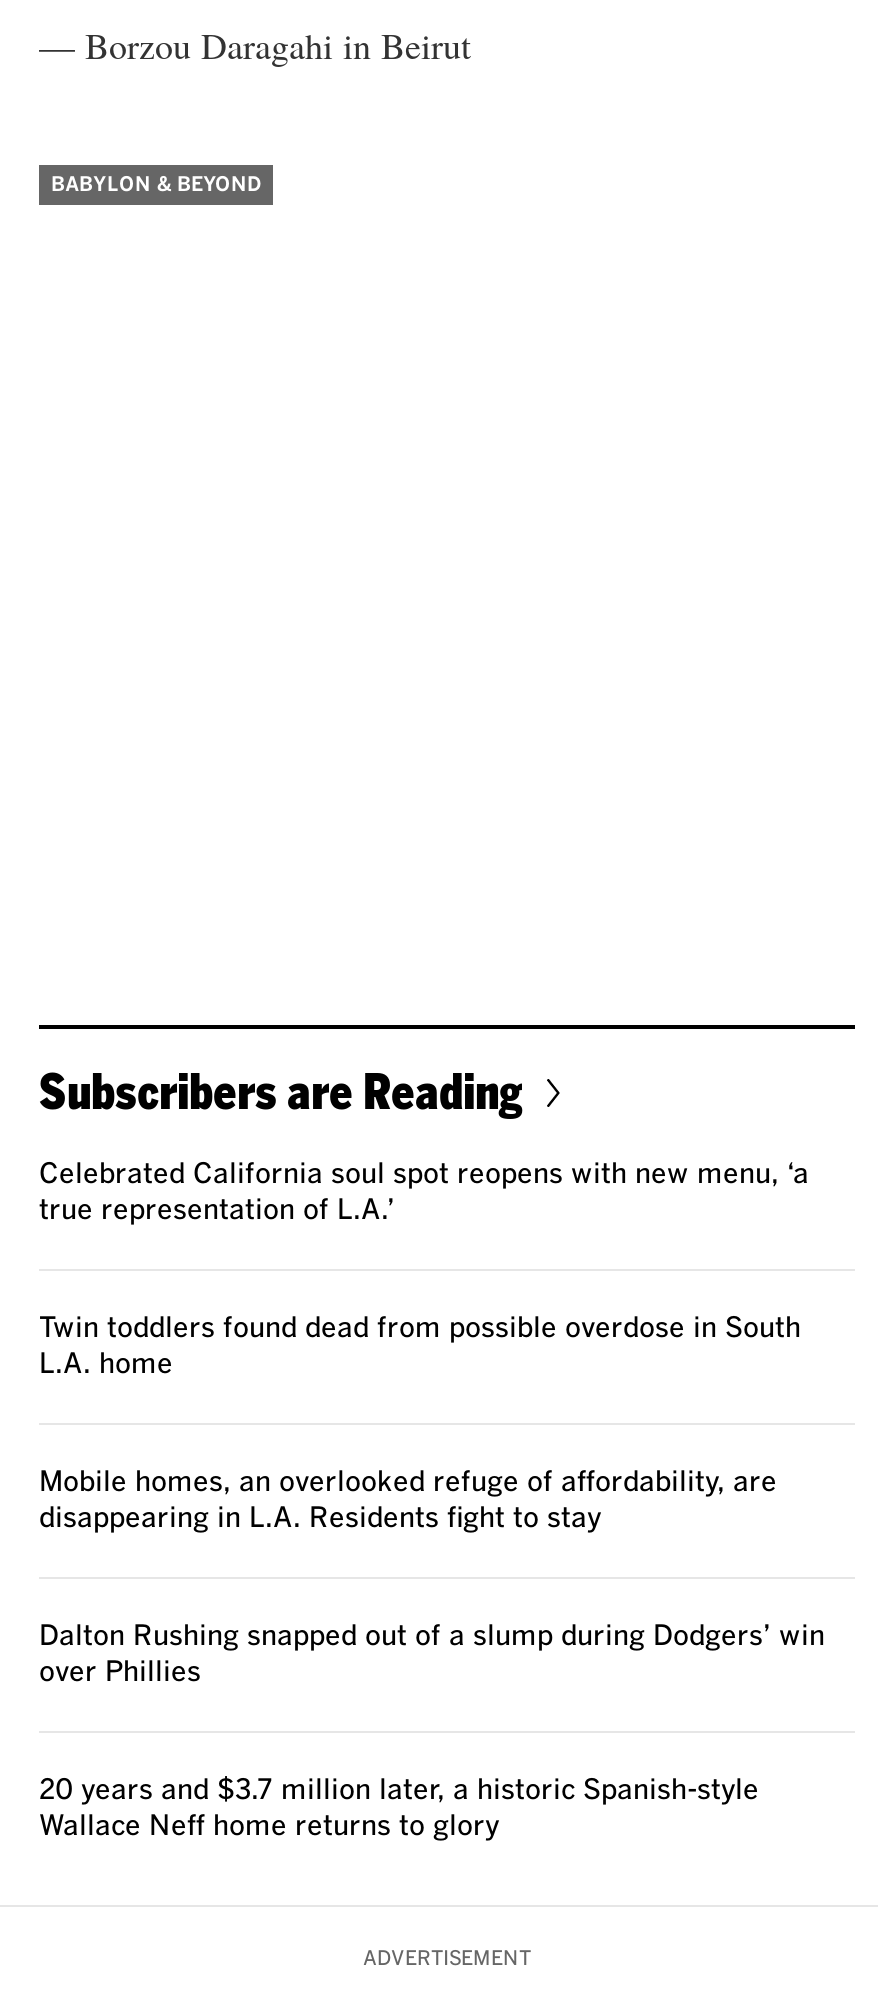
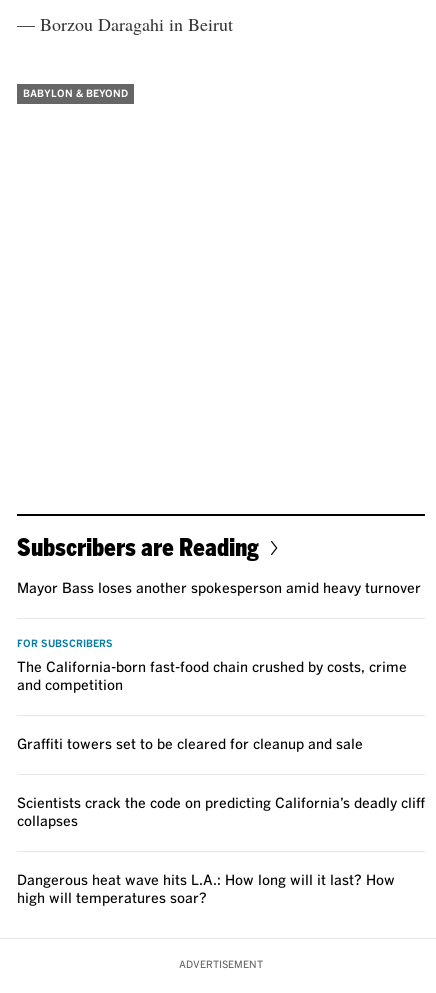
[39,1161,809,1225] Celebrated California soul spot reopens with new menu, ‘a | true representation of L.A.’ -> [17,582,421,596] Mayor Bass loses another spokesperson amid heavy turnover
[39,1315,801,1379] Twin toddlers found dead from possible overdose in South | L.A. home -> [17,639,407,693] FOR SUBSCRIBERS | The California-born fast-food chain crushed by costs, crime | and competition
[39,1469,777,1533] Mobile homes, an overlooked refuge of affordability, are | disappearing in L.A. Residents fight to stay -> [17,738,363,752] Graffiti towers set to be cleared for cleanup and sale
[39,1623,825,1687] Dalton Rushing snapped out of a slump during Dodgers’ win | over Phillies -> [17,797,425,829] Scientists crack the code on predicting California’s deadly cliff | collapses
[39,1777,759,1841] 20 years and $3.7 million later, a historic Spanish-style | Wallace Neff home returns to glory -> [17,874,395,906] Dangerous heat wave hits L.A.: How long will it last? How | high will temperatures soar?

